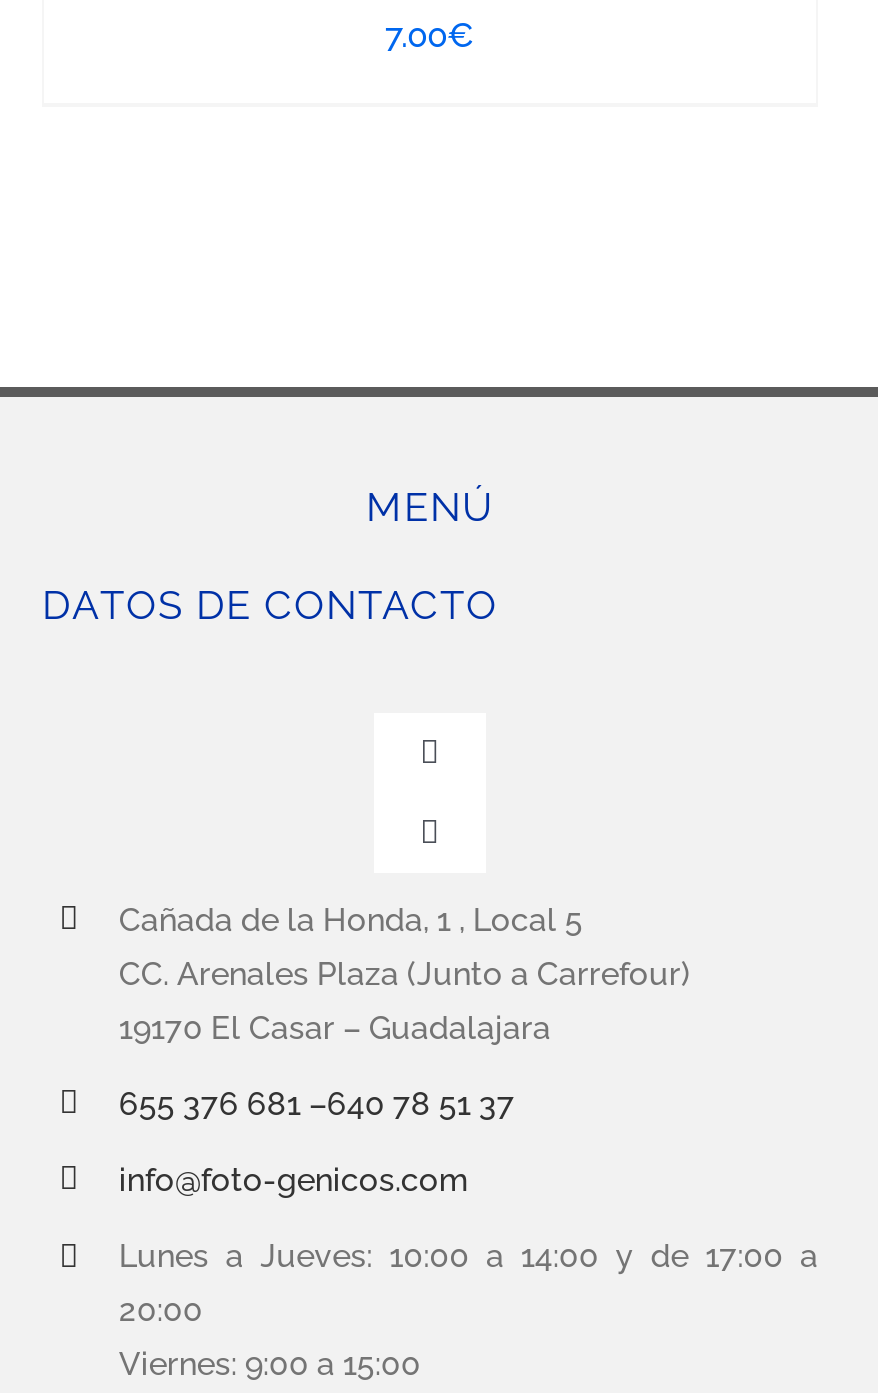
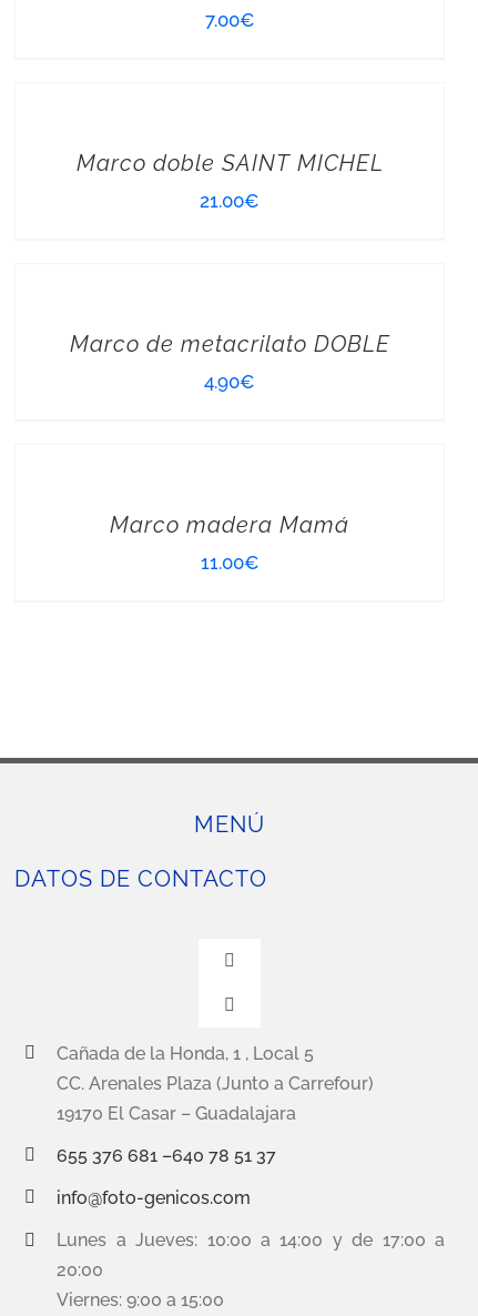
none -> [69,331,390,393] Marco de metacrilato DOBLE | 4.90€
none -> [76,150,383,212] Marco doble SAINT MICHEL | 21.00€
none -> [110,512,349,574] Marco madera Mamá | 11.00€

